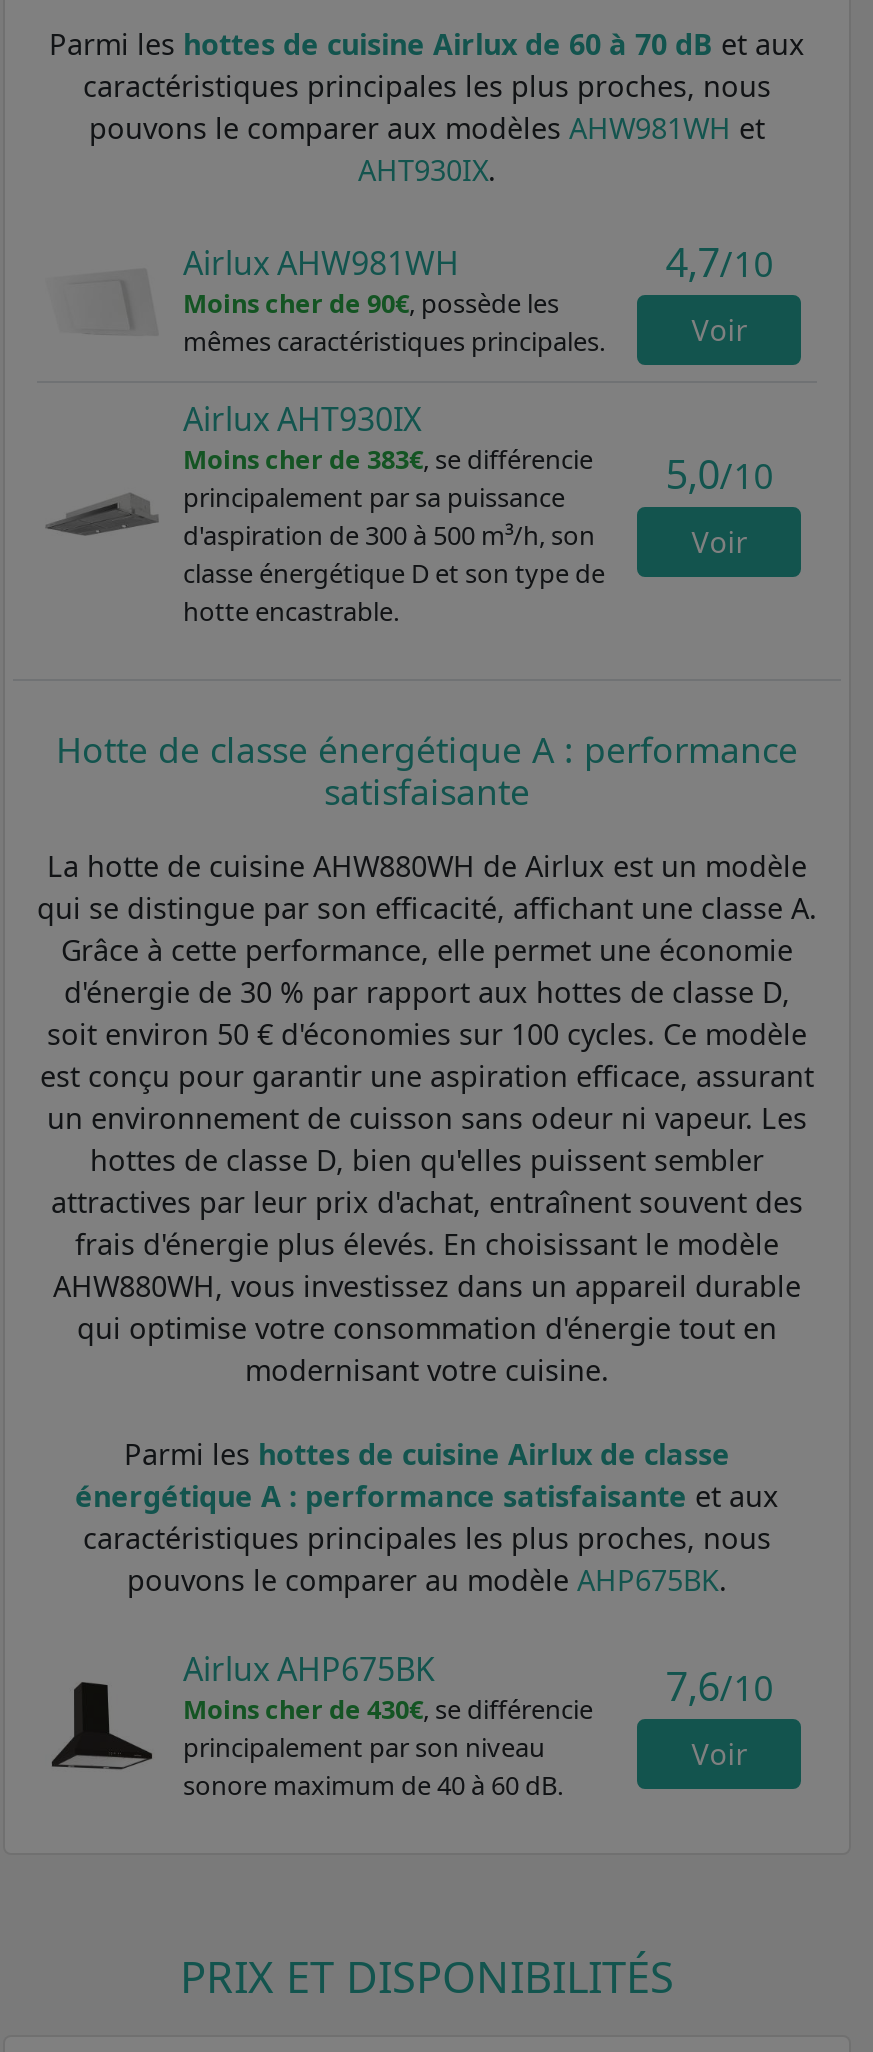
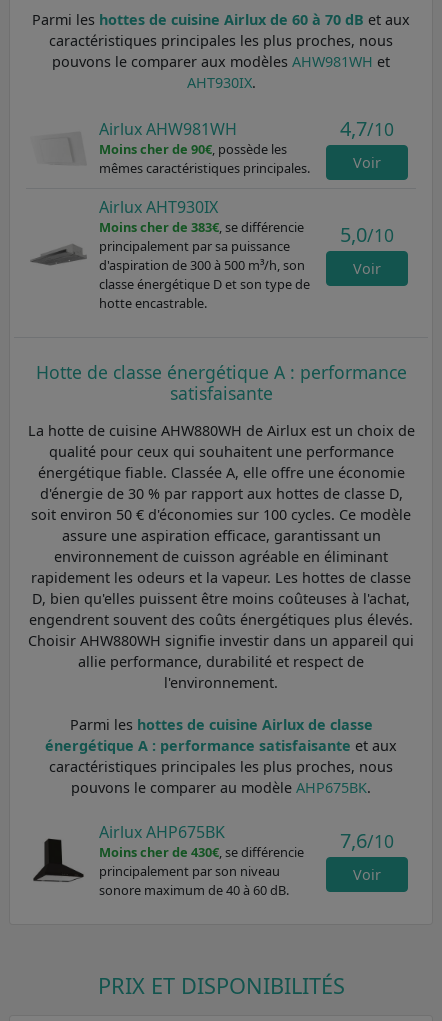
[37,846,817,968] La hotte de cuisine AHW880WH de Airlux est un modèle | qui se distingue par son efficacité, affichant une classe A. | Grâce à cette performance, elle permet une économie -> [27,421,414,482] La hotte de cuisine AHW880WH de Airlux est un choix de | qualité pour ceux qui souhaitent une performance | énergétique fiable. Classée A, elle offre une économie
[40,1056,814,1388] est conçu pour garantir une aspiration efficace, assurant | un environnement de cuisson sans odeur ni vapeur. Les | hottes de classe D, bien qu'elles puissent sembler | attractives par leur prix d'achat, entraînent souvent des | frais d'énergie plus élevés. En choisissant le modèle | AHW880WH, vous investissez dans un appareil durable | qui optimise votre consommation d'énergie tout en | modernisant votre cuisine. -> [28,526,414,692] assure une aspiration efficace, garantissant un | environnement de cuisson agréable en éliminant | rapidement les odeurs et la vapeur. Les hottes de classe | D, bien qu'elles puissent être moins coûteuses à l'achat, | engendrent souvent des coûts énergétiques plus élevés. | Choisir AHW880WH signifie investir dans un appareil qui | allie performance, durabilité et respect de | l'environnement.

